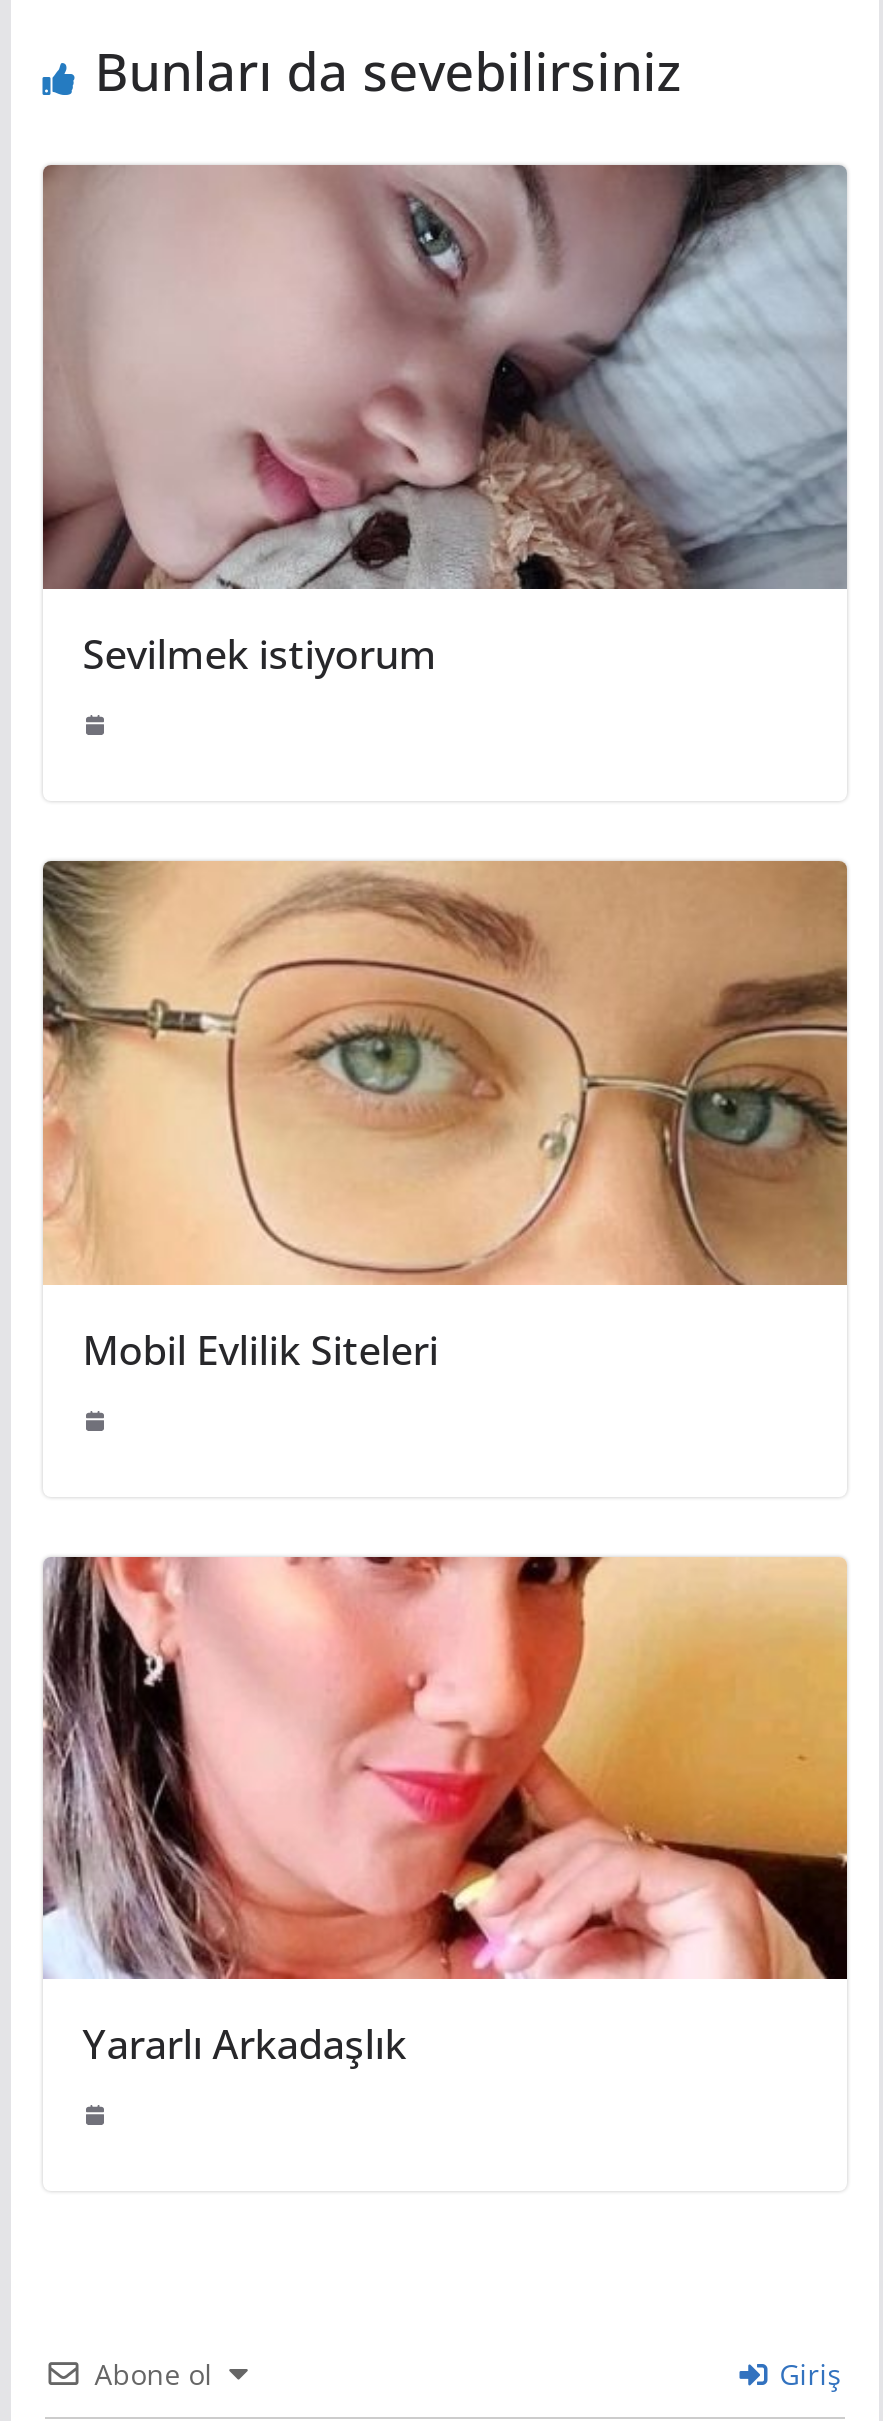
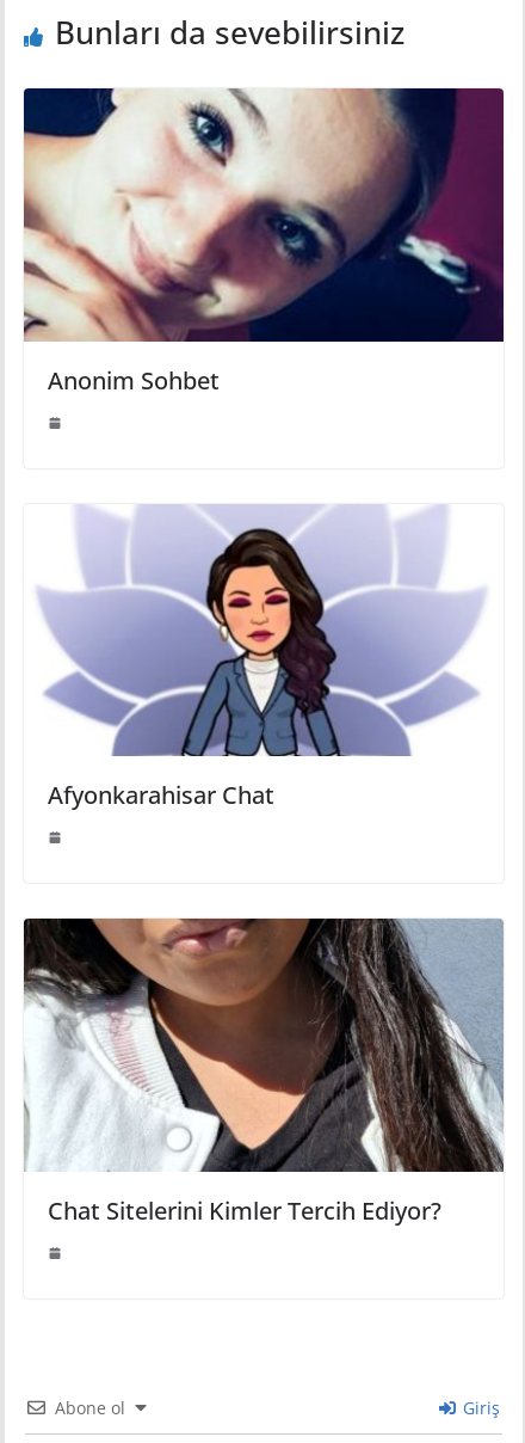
[41,162,849,681] [image] | Sevilmek istiyorum -> [23,87,505,396] [image] | Anonim Sohbet
[41,858,849,1376] [image] | Mobil Evlilik Siteleri -> [24,503,504,811] [image] | Afyonkarahisar Chat
[41,1554,849,2072] [image] | Yararlı Arkadaşlık -> [23,917,505,1227] [image] | Chat Sitelerini Kimler Tercih Ediyor?

